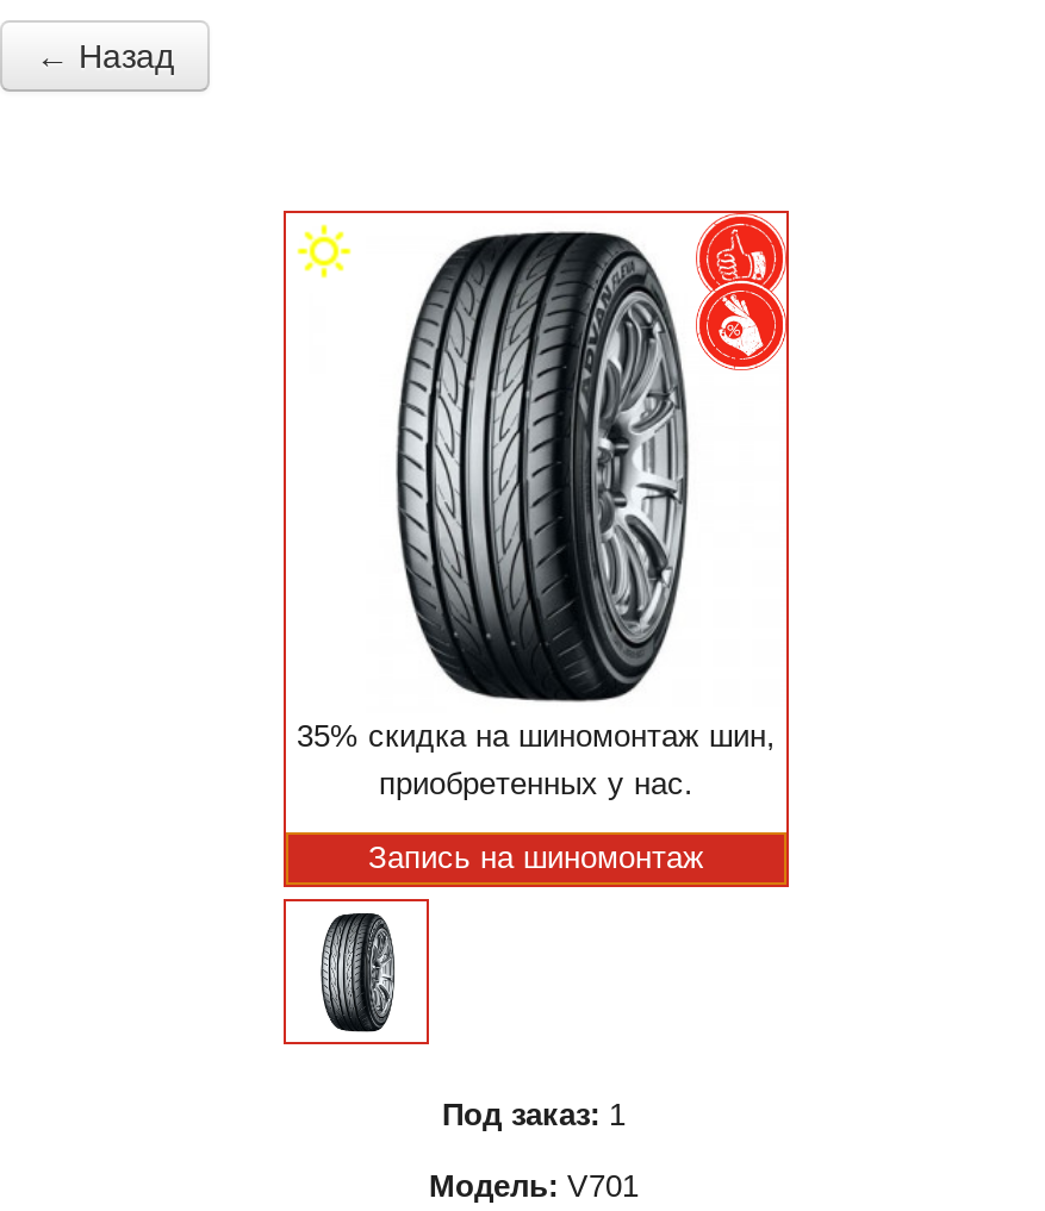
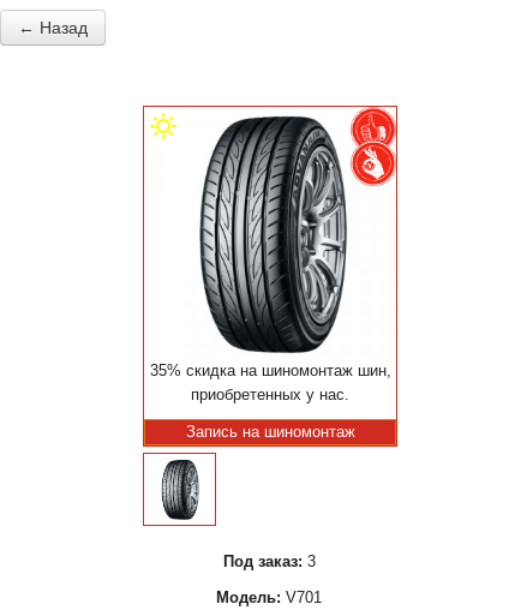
[442,1097,626,1132] Под заказ: 1 -> [223,552,315,570] Под заказ: 3

